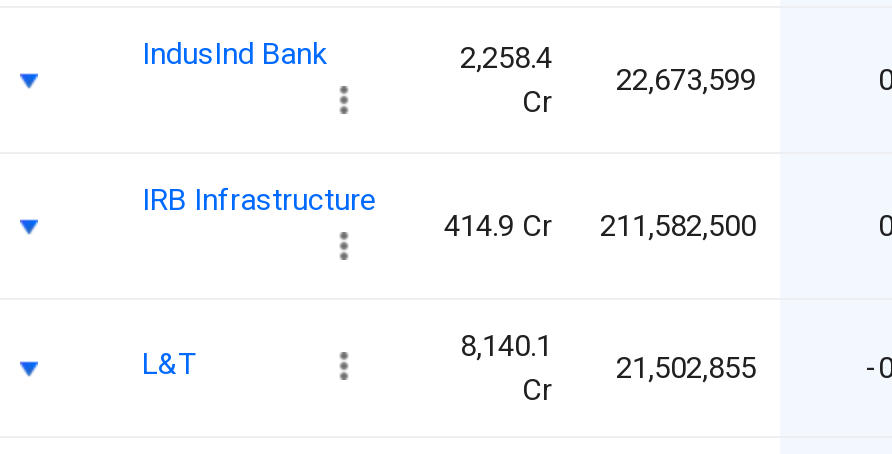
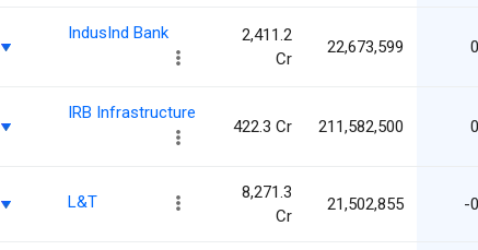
[460,40,552,76] 2,258.4 -> [242,25,292,45] 2,411.2
[444,208,756,244] 414.9 Cr 211,582,500 -> [233,117,404,136] 422.3 Cr 211,582,500
[460,328,552,364] 8,140.1 -> [242,182,292,202] 8,271.3

